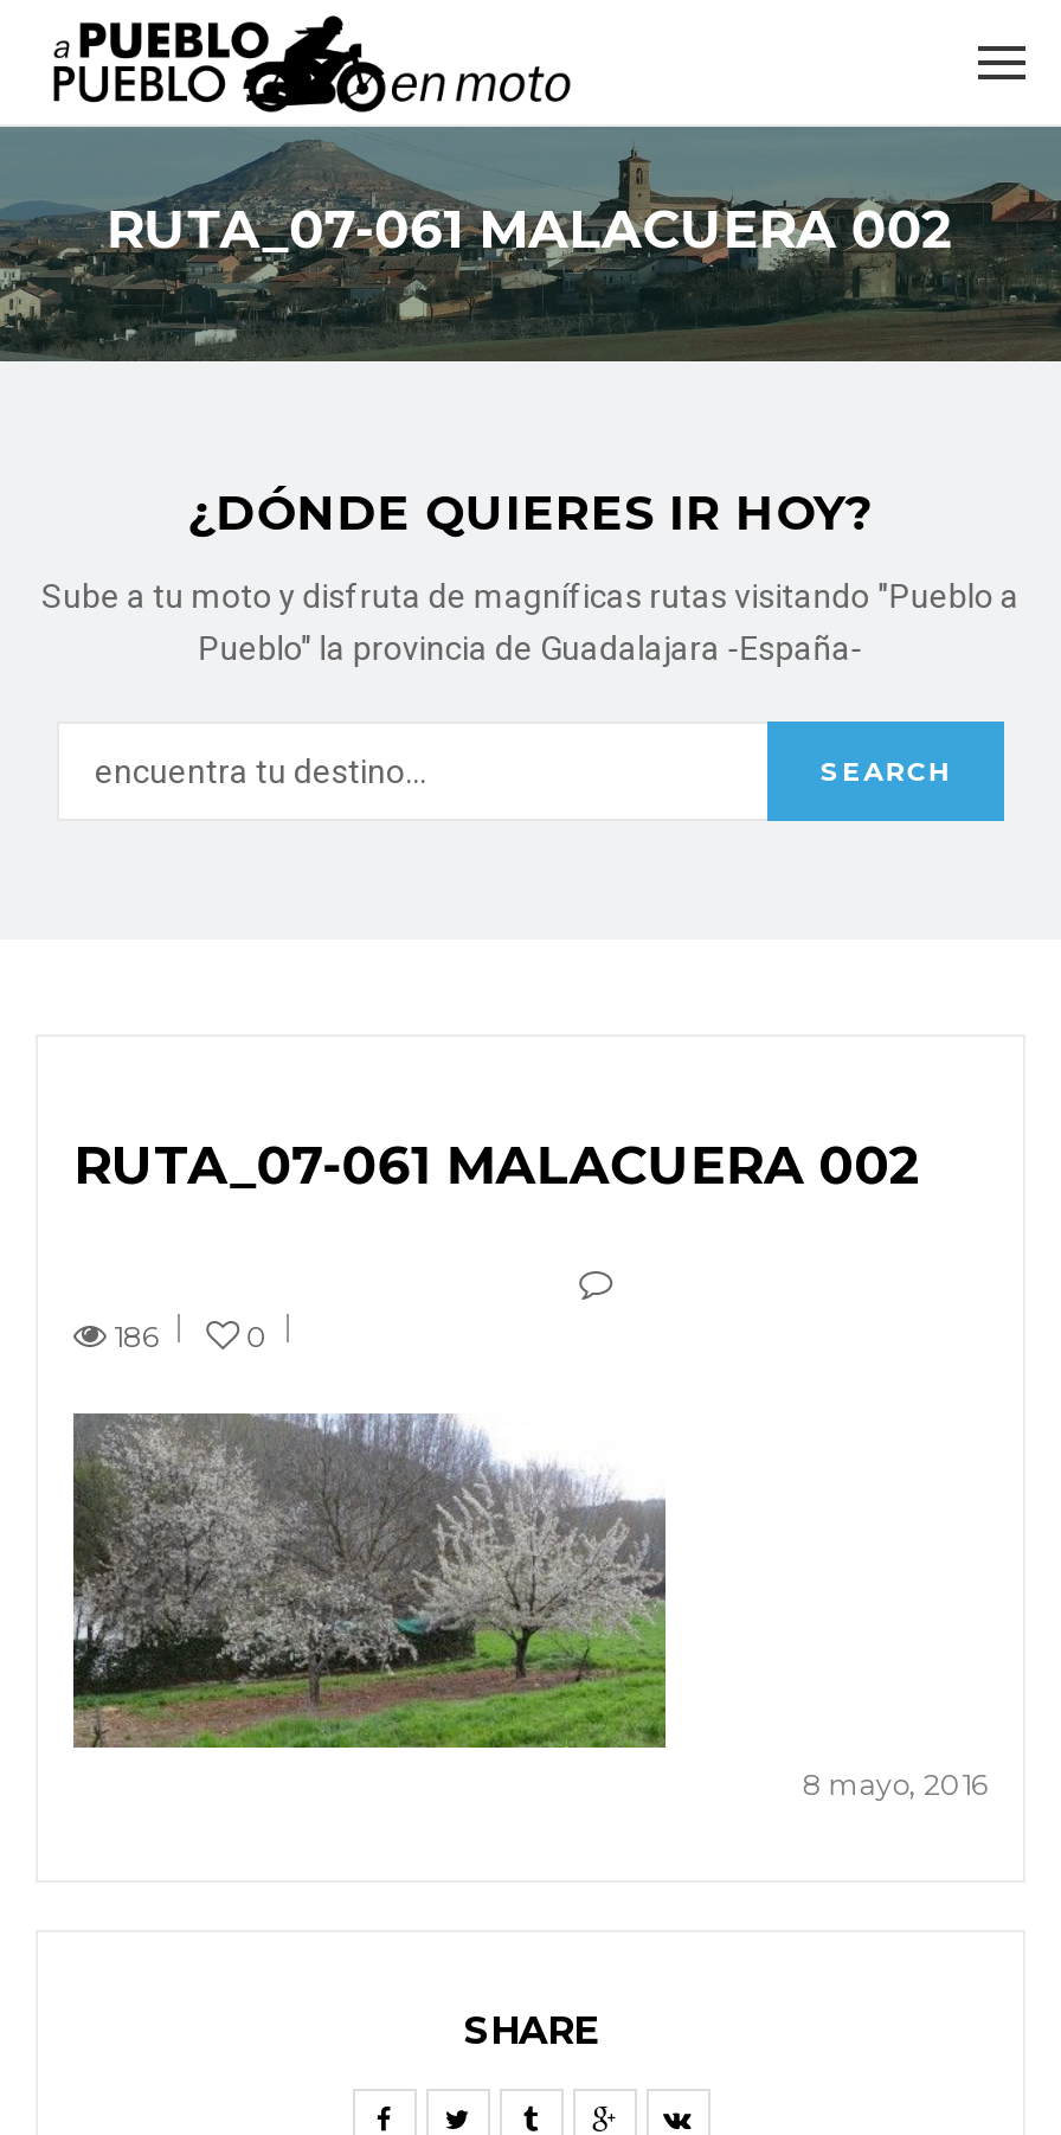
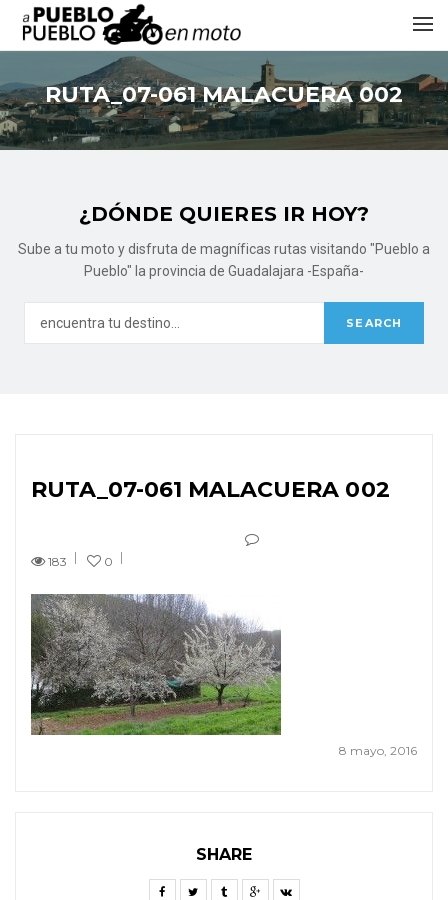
[114,1319,159,1354] 186 -> [48,554,67,569] 183

